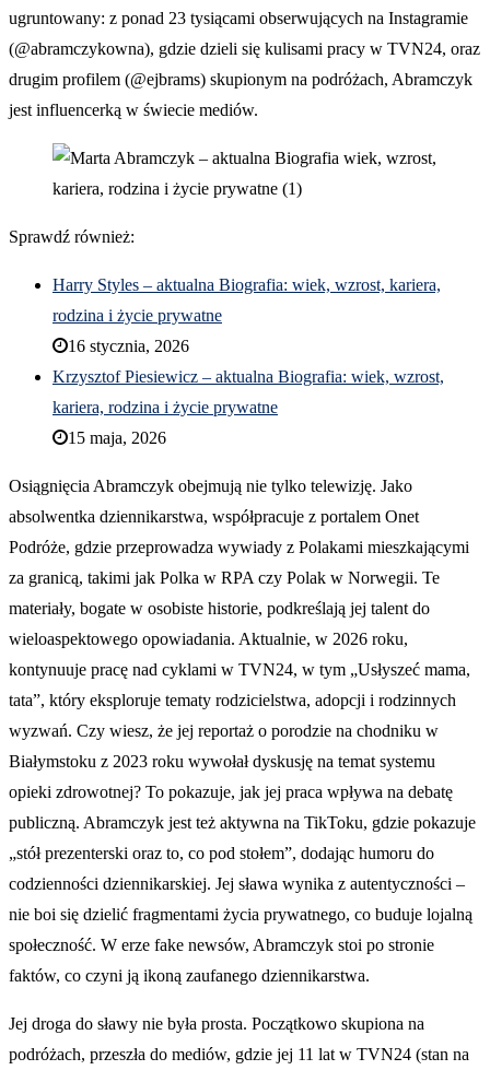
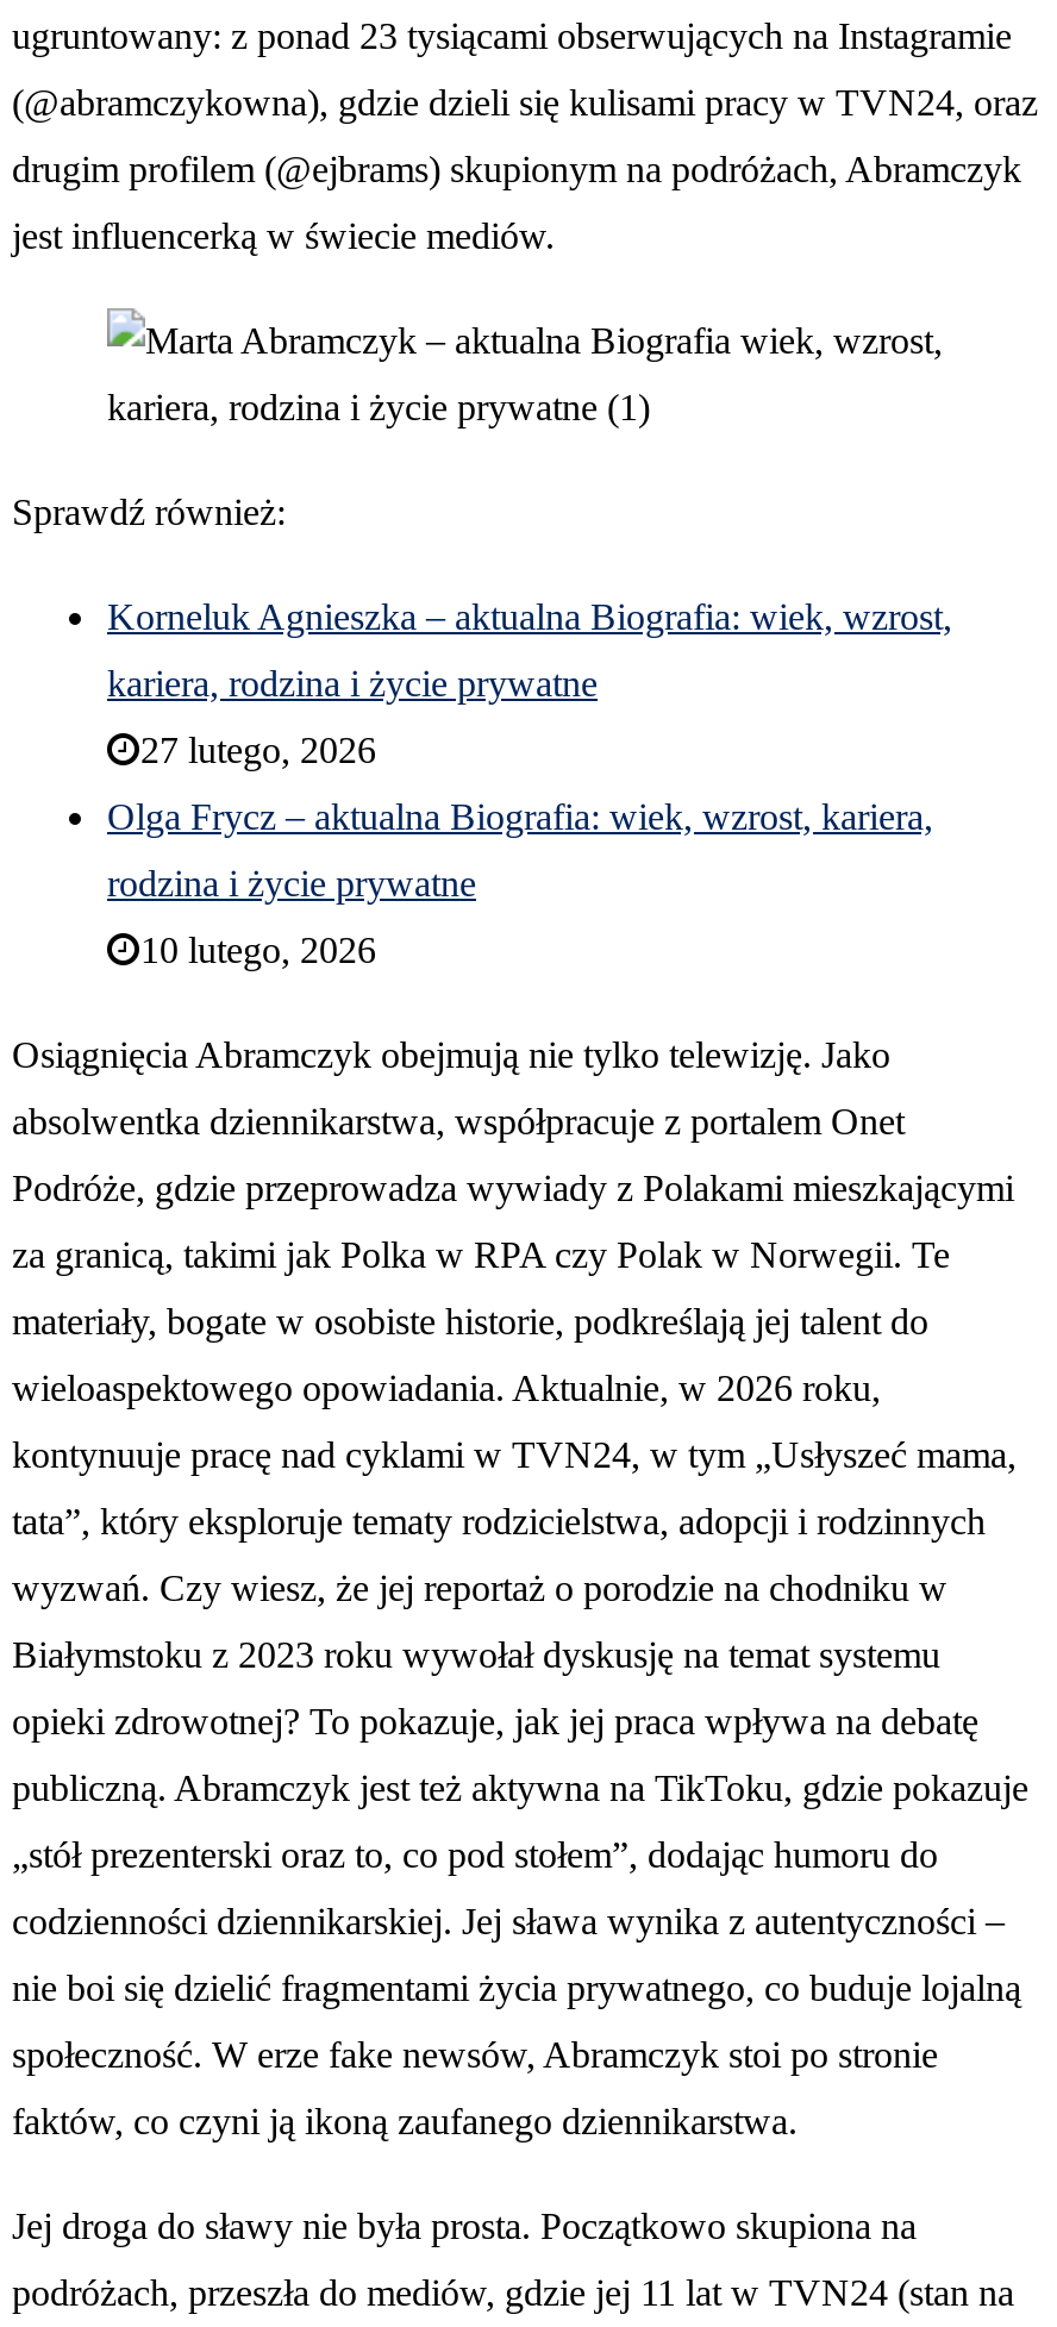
[52,275,441,294] Harry Styles – aktualna Biografia: wiek, wzrost, kariera, -> [107,595,952,836] Korneluk Agnieszka – aktualna Biografia: wiek, wzrost, | 27 lutego, 2026 | Olga Frycz – aktualna Biografia: wiek, wzrost, kariera,
moved [52,306,222,324] -> [107,862,476,902]: rodzina i życie prywatne
[52,336,444,447] 16 stycznia, 2026 | Krzysztof Piesiewicz – aktualna Biografia: wiek, wzrost, | 15 maja, 2026 -> [140,929,376,969] 10 lutego, 2026
moved [52,397,278,416] -> [107,662,598,703]: kariera, rodzina i życie prywatne

